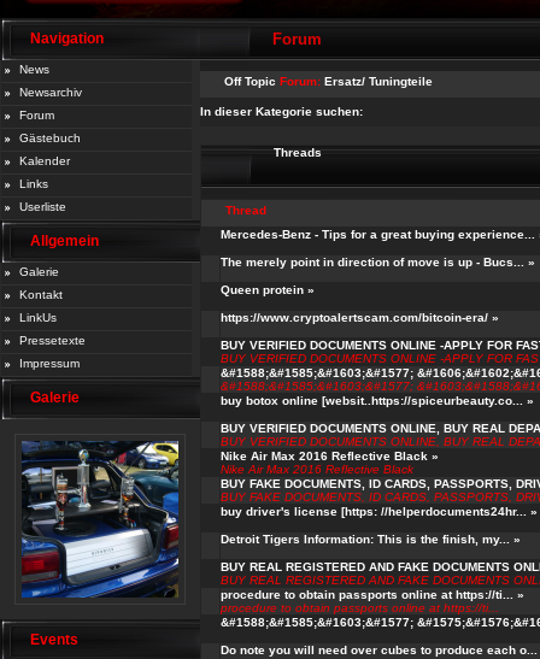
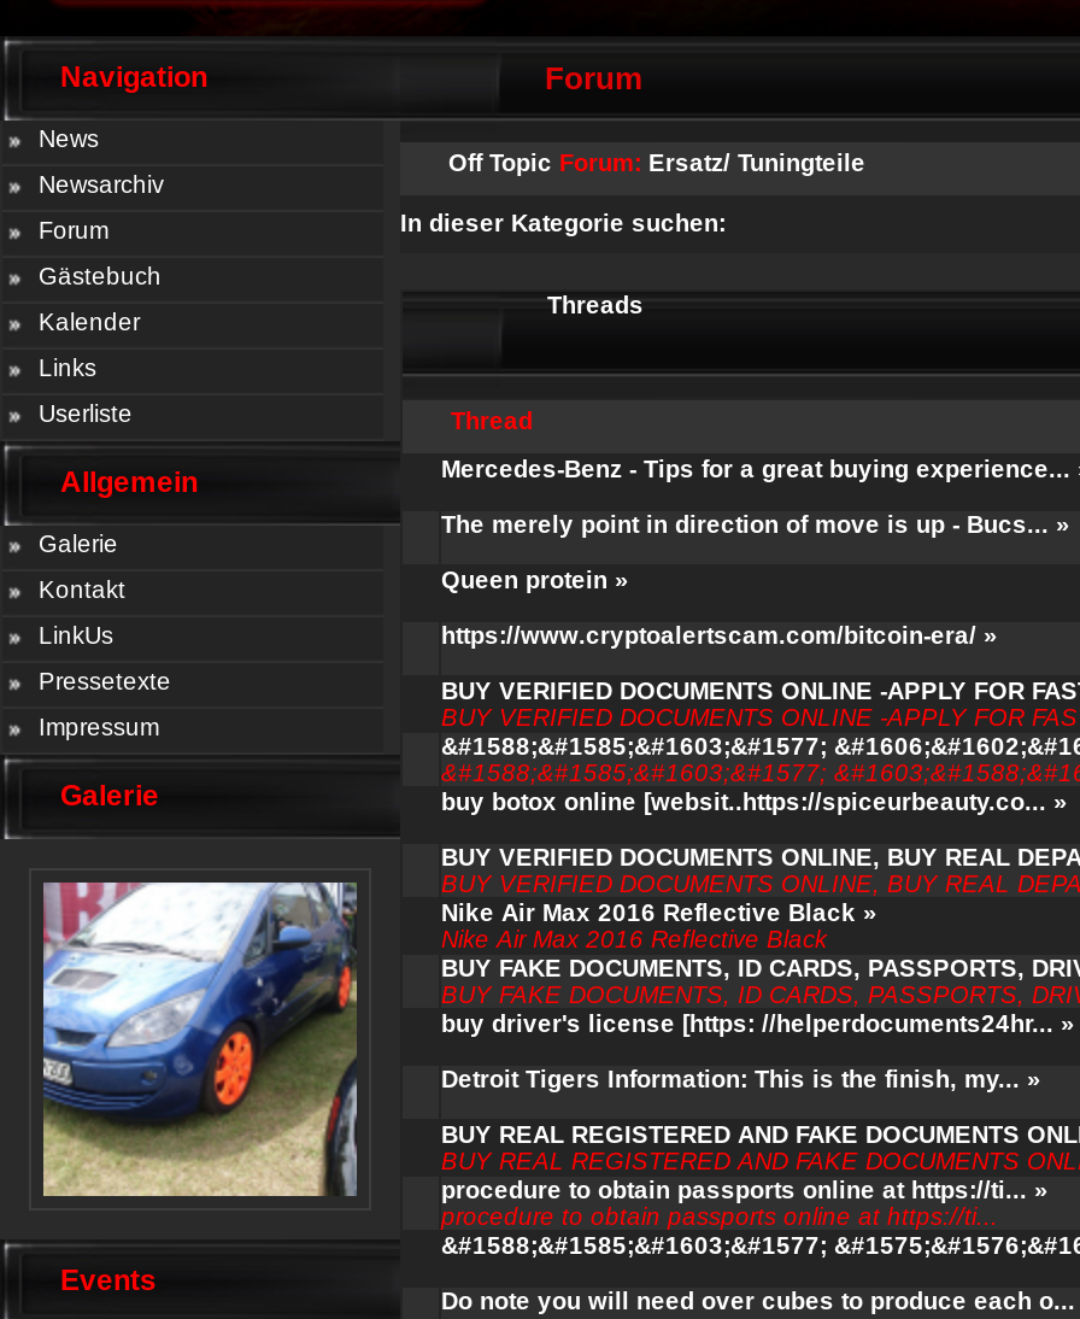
[20,441,180,599] [image] -> [41,880,359,1198] [image]

